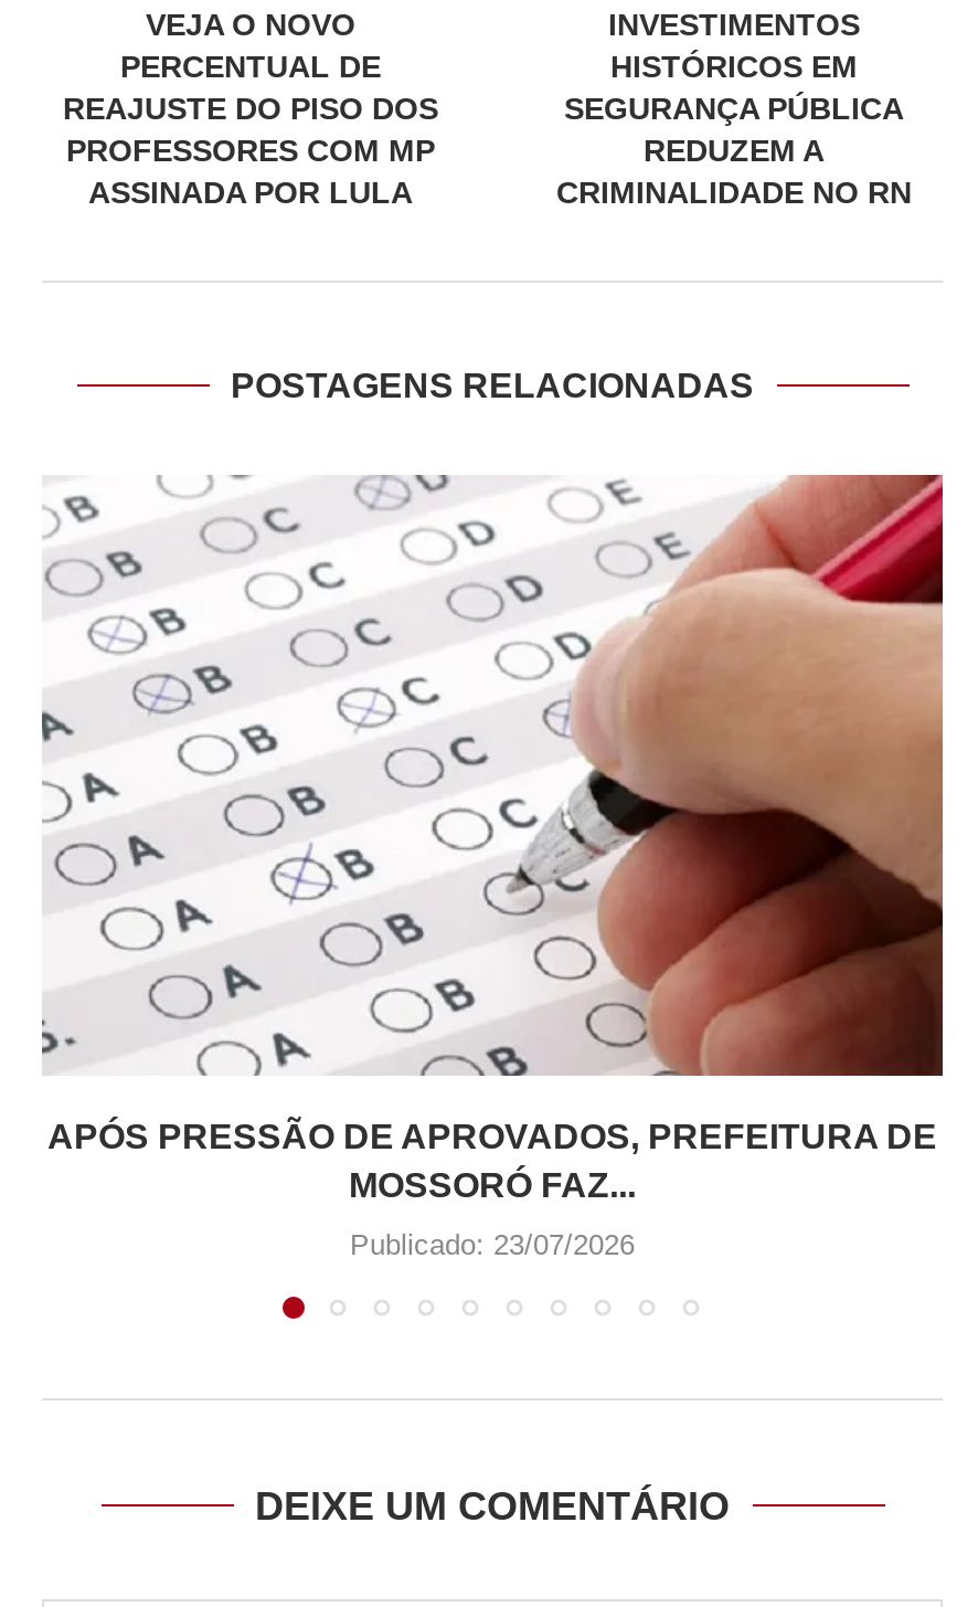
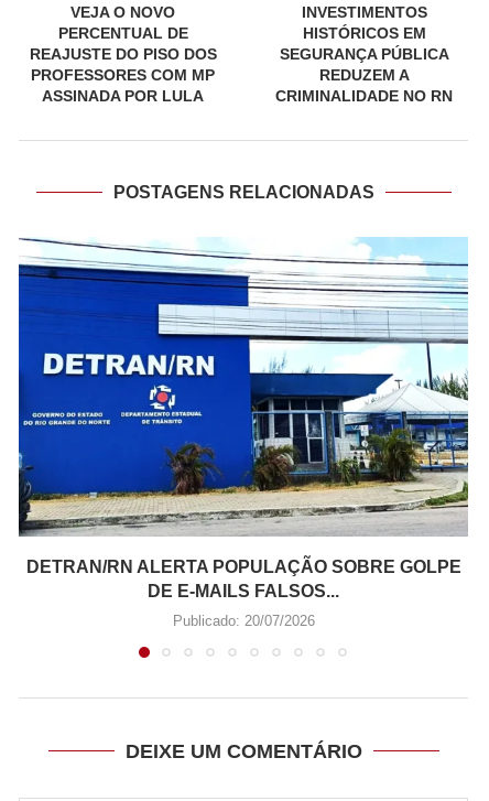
[40,473,945,1205] [image] | APÓS PRESSÃO DE APROVADOS, PREFEITURA DE | MOSSORÓ FAZ... -> [18,237,469,601] [image] | DETRAN/RN ALERTA POPULAÇÃO SOBRE GOLPE | DE E-MAILS FALSOS...
[350,1229,635,1262] Publicado: 23/07/2026 -> [172,613,314,630] Publicado: 20/07/2026

